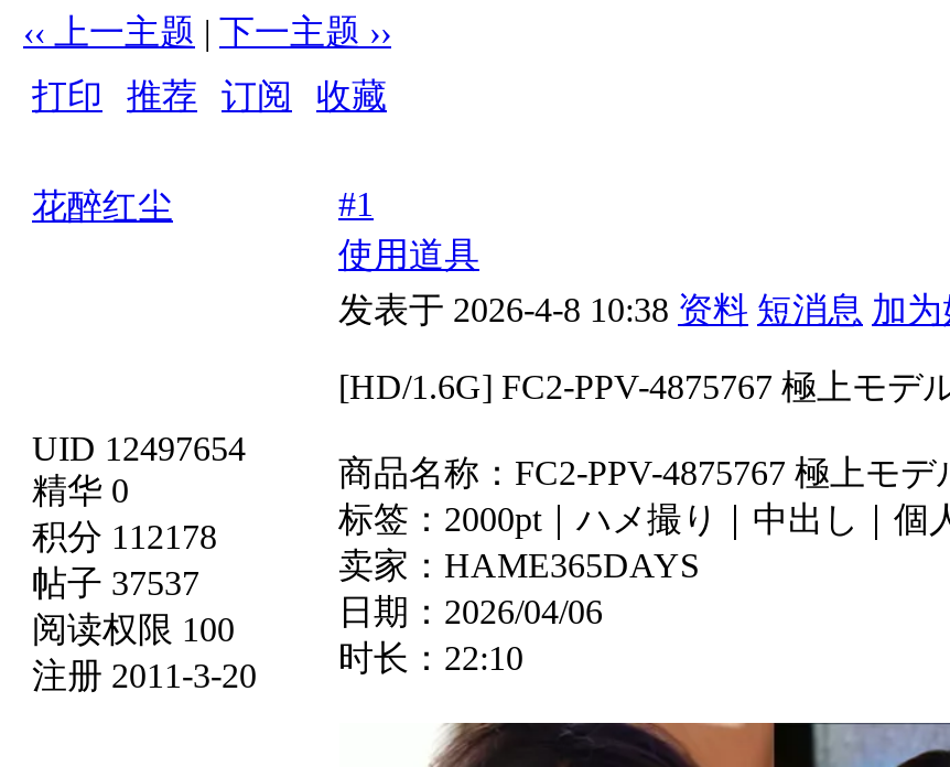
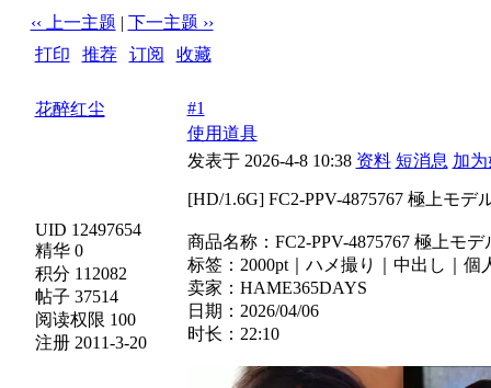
[32,518,217,555] 积分 112178 -> [35,264,127,283] 积分 112082
[32,564,199,602] 帖子 37537 -> [35,287,118,306] 帖子 37514

